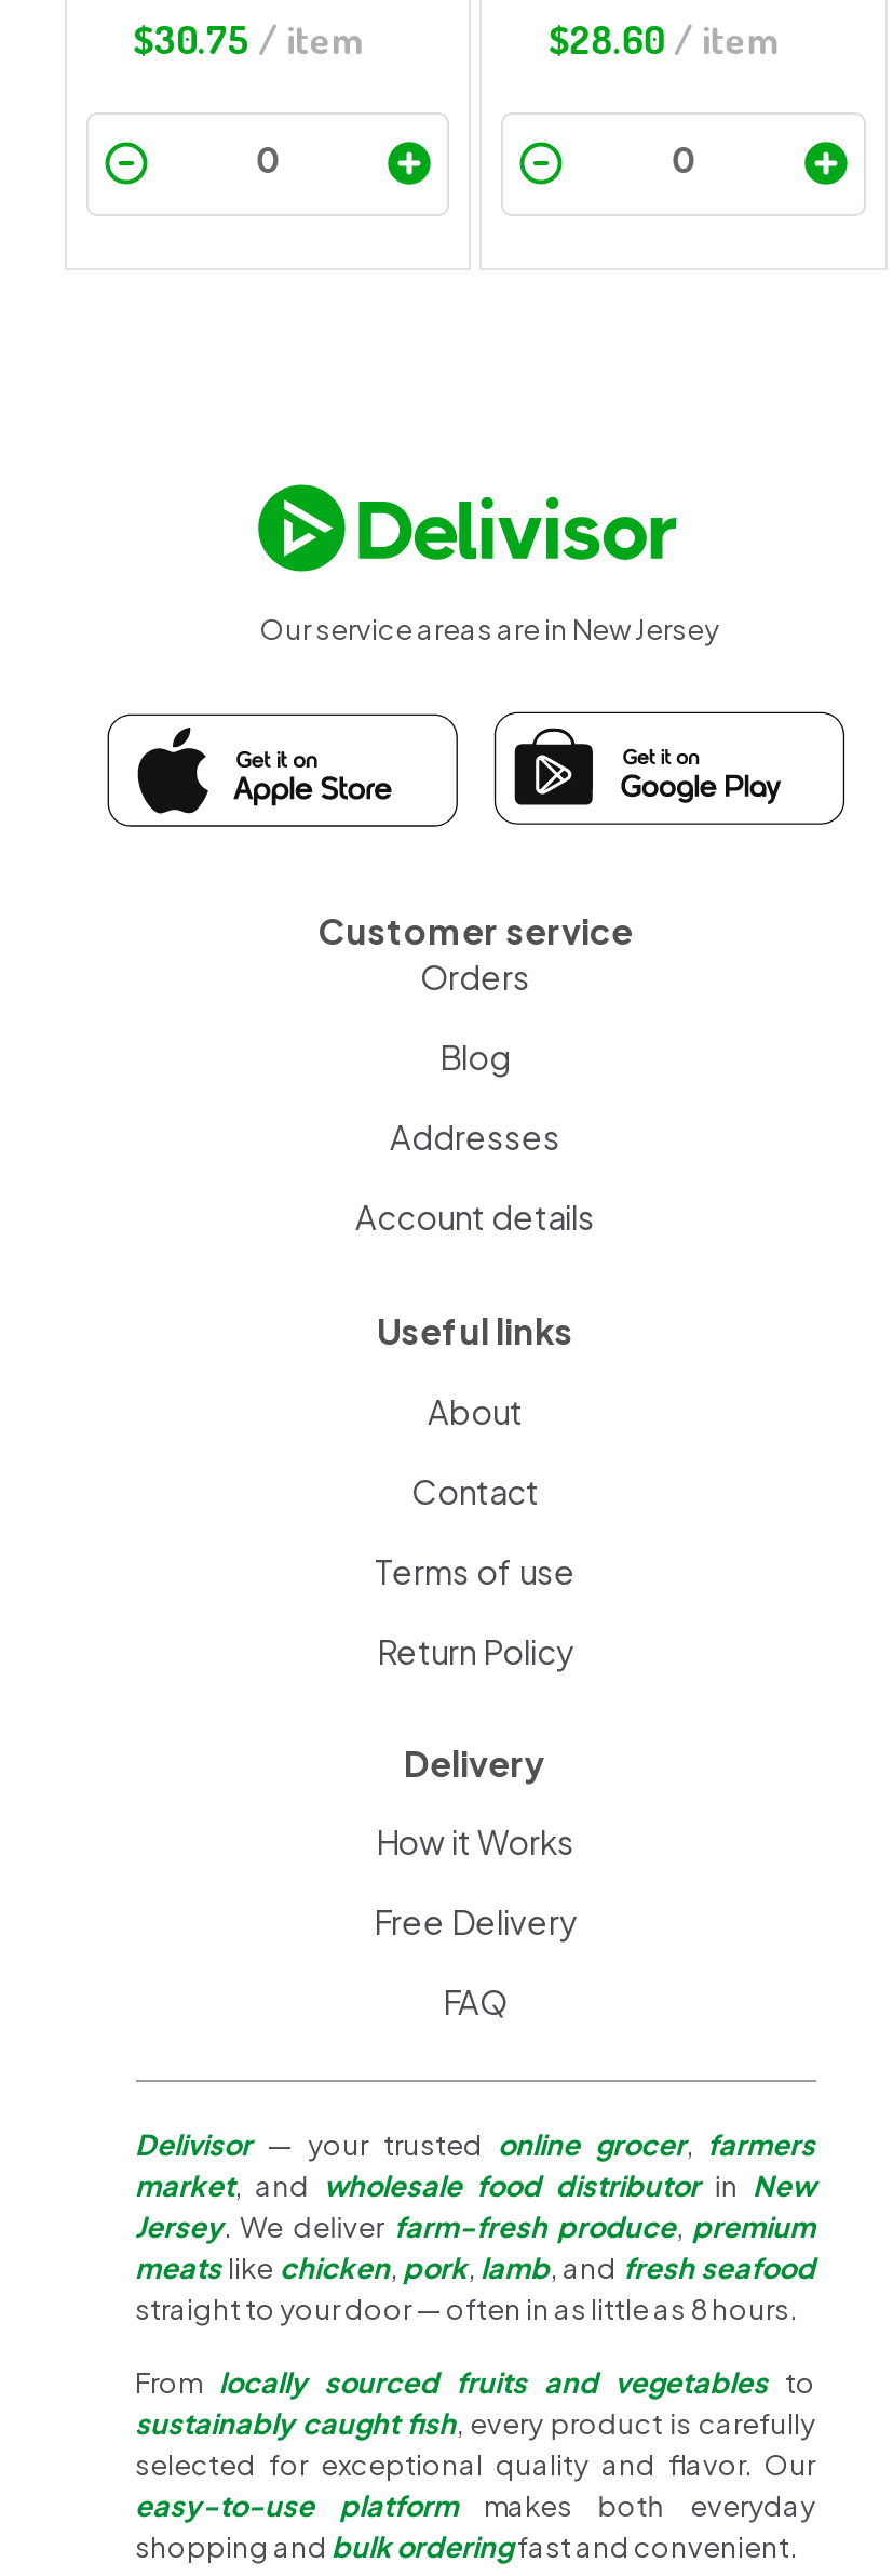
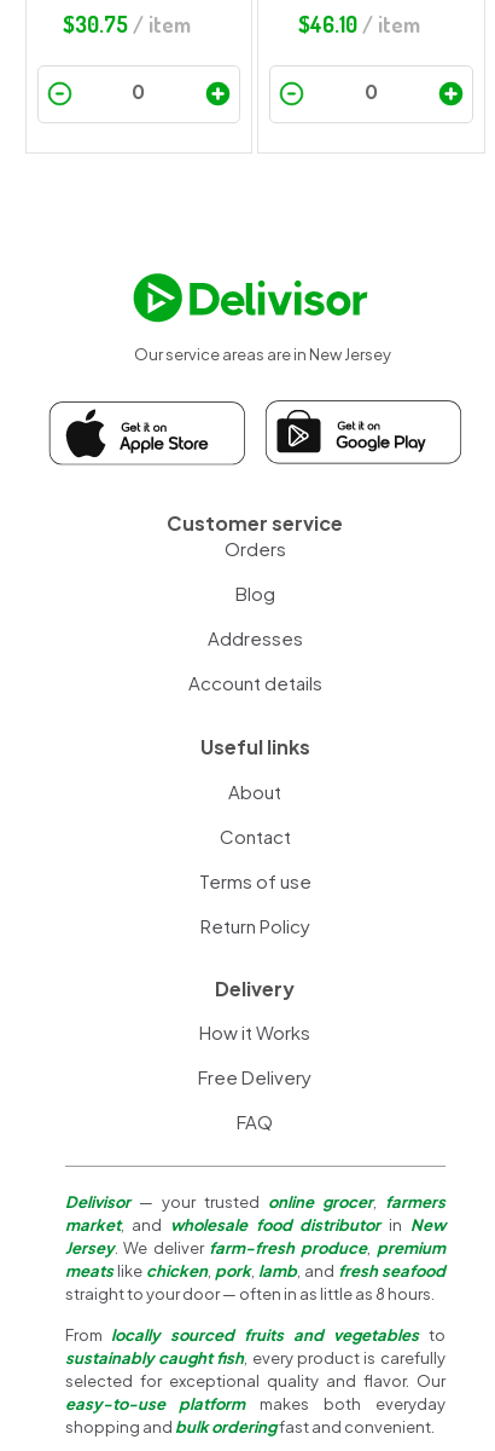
[548,15,777,62] $28.60 / item -> [299,11,421,37] $46.10 / item

